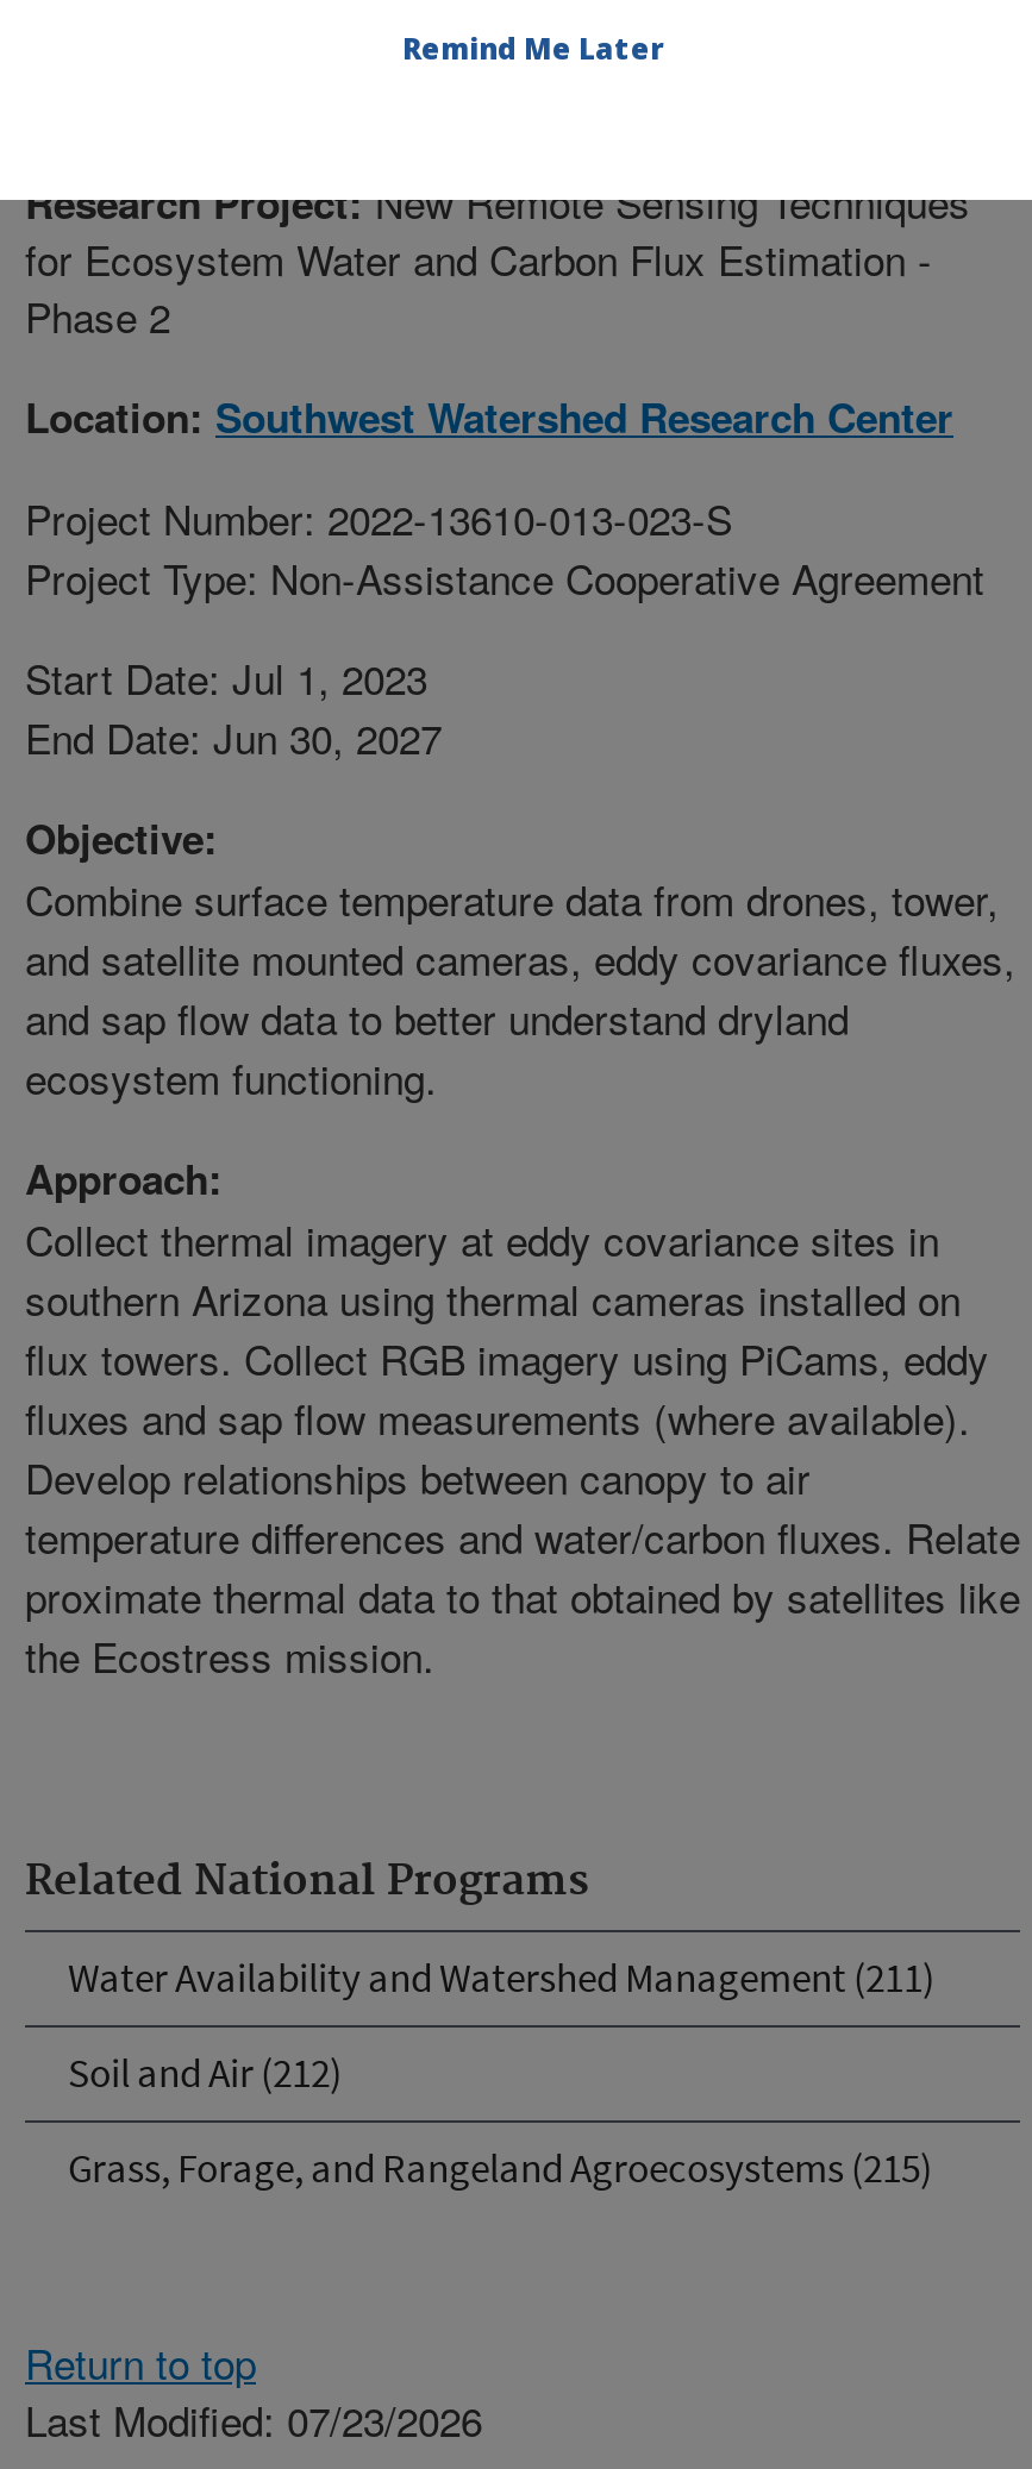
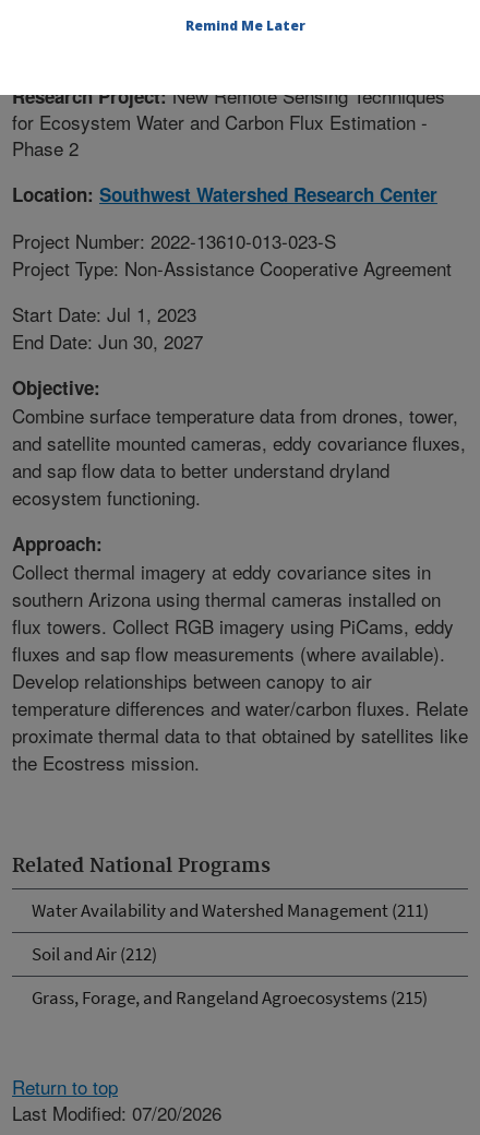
[25,2388,482,2448] Last Modified: 07/23/2026 -> [12,1098,221,1126] Last Modified: 07/20/2026

